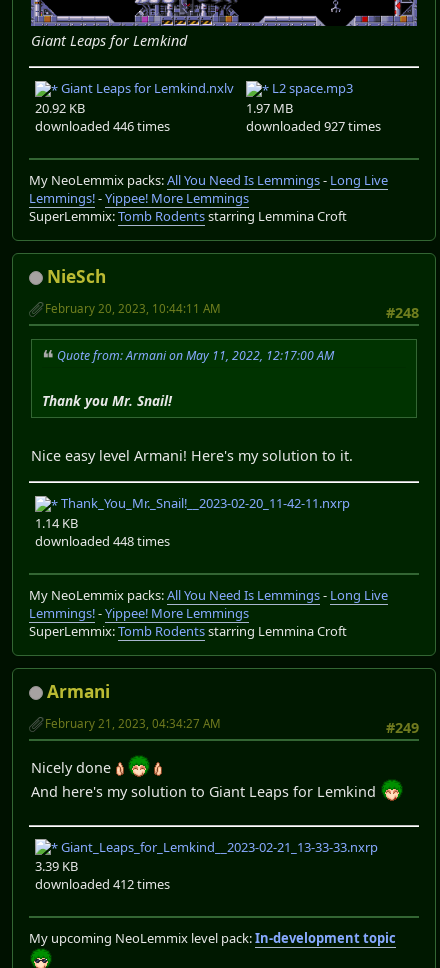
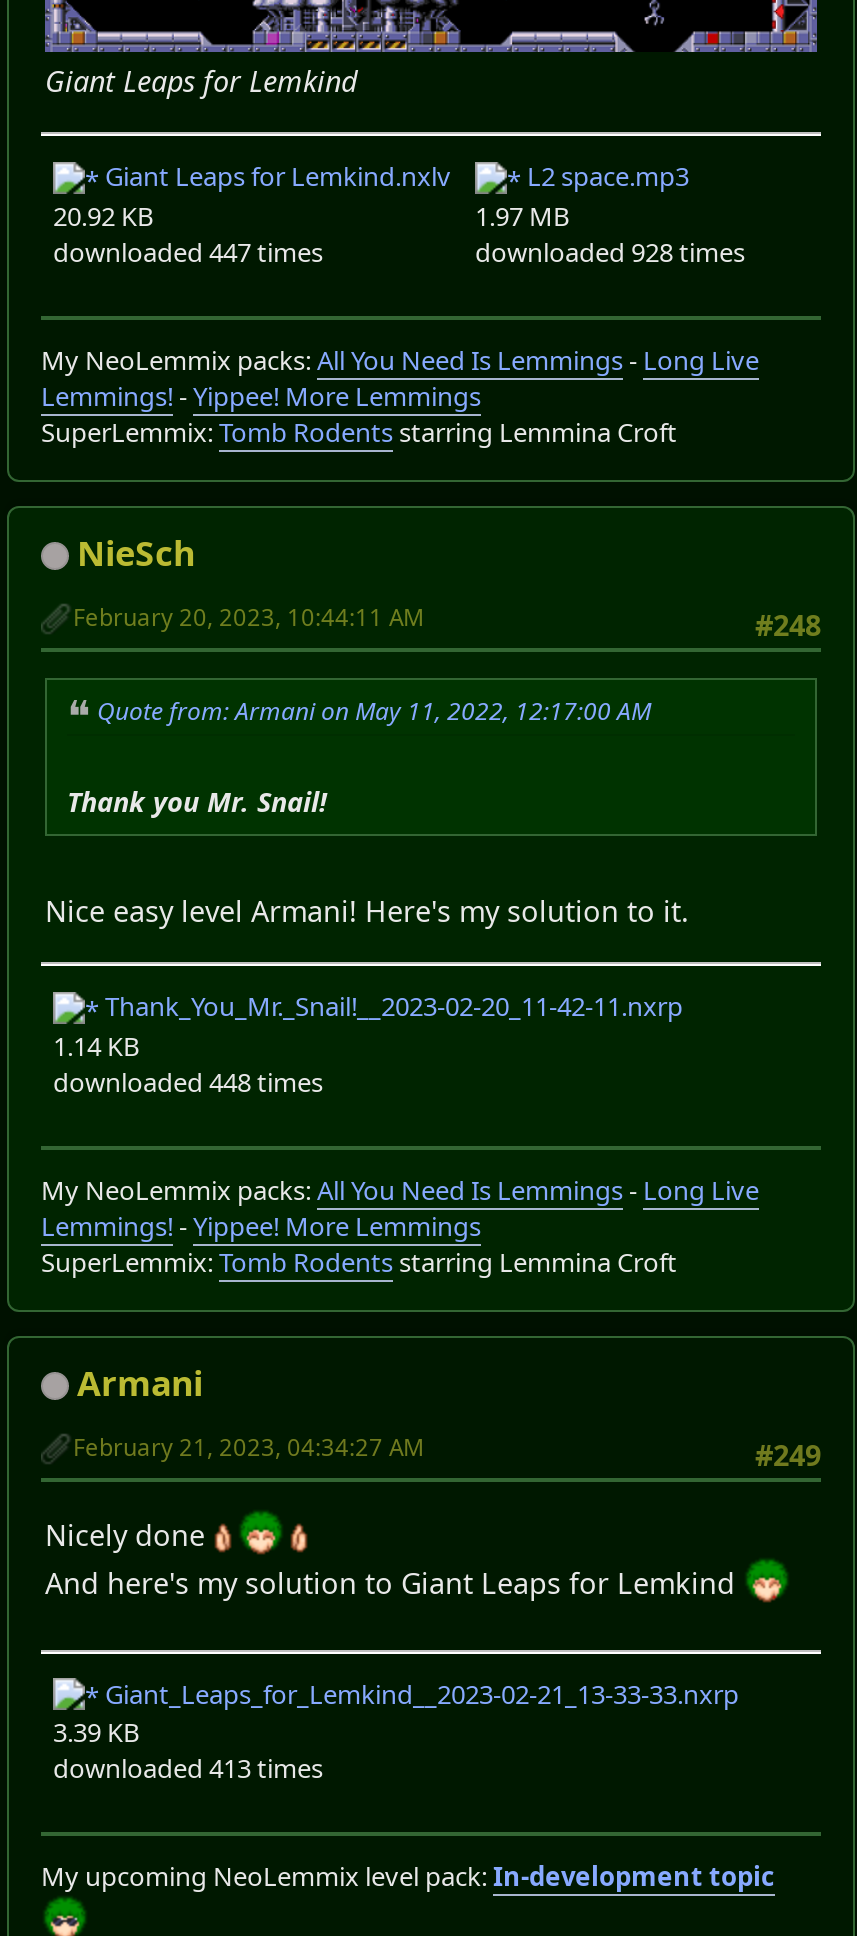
[35,117,170,135] downloaded 446 times -> [53,233,323,269] downloaded 447 times
[246,117,381,135] downloaded 927 times -> [475,233,745,269] downloaded 928 times
[35,875,170,893] downloaded 412 times -> [53,1750,323,1786] downloaded 413 times

